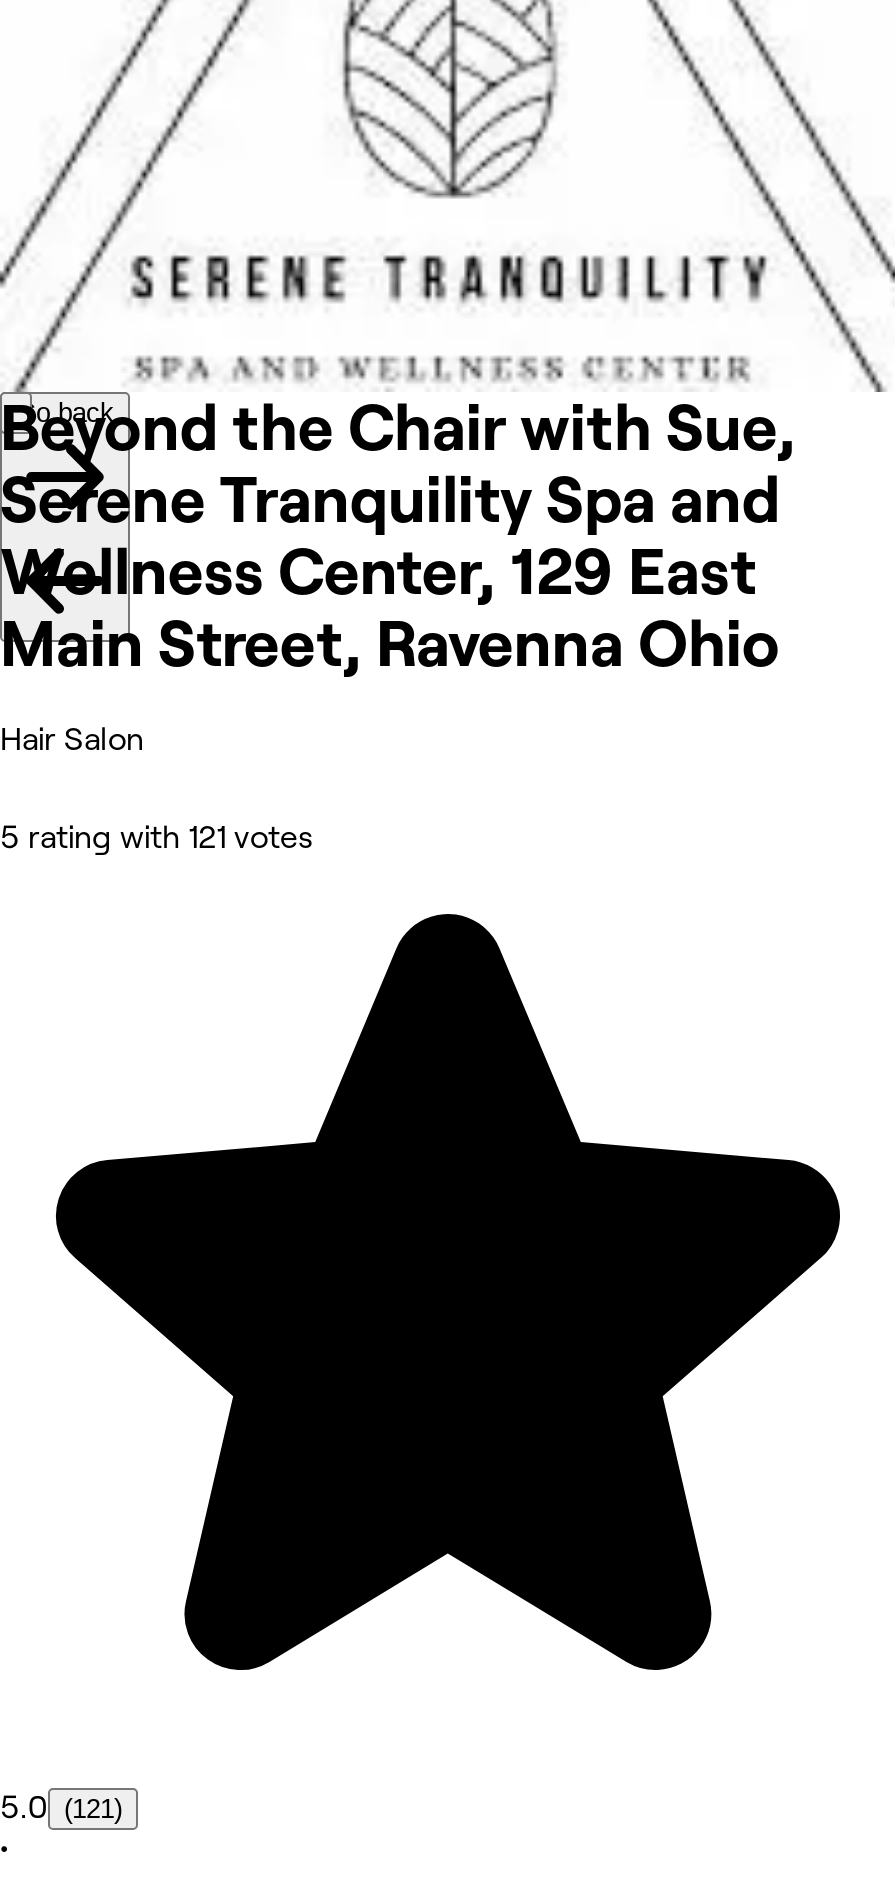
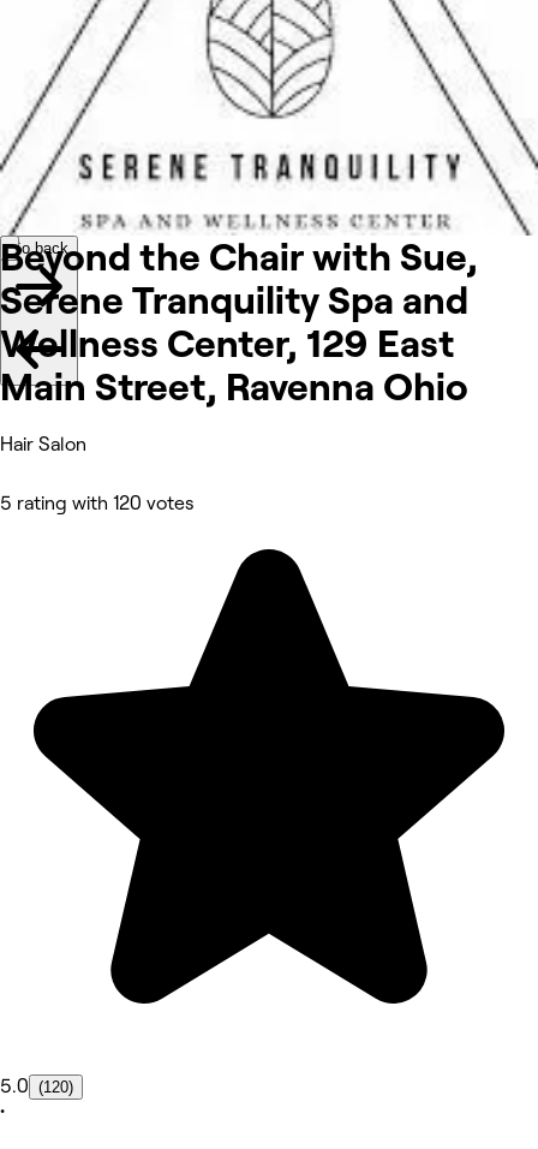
[0,821,314,855] 5 rating with 121 votes -> [0,493,195,514] 5 rating with 120 votes
[0,1791,122,1825] 5.0 (121) -> [0,1076,73,1097] 5.0 (120)

